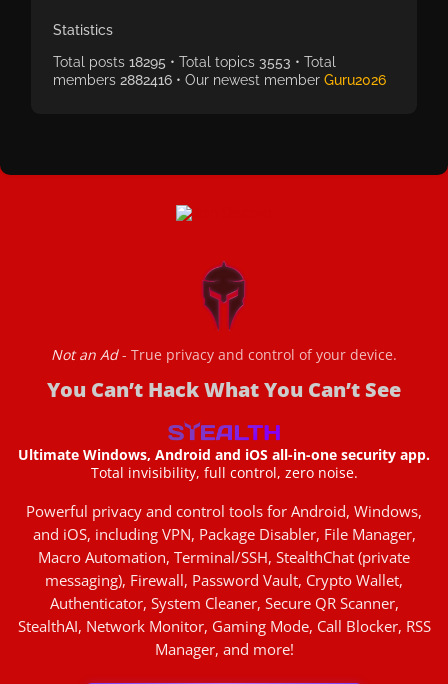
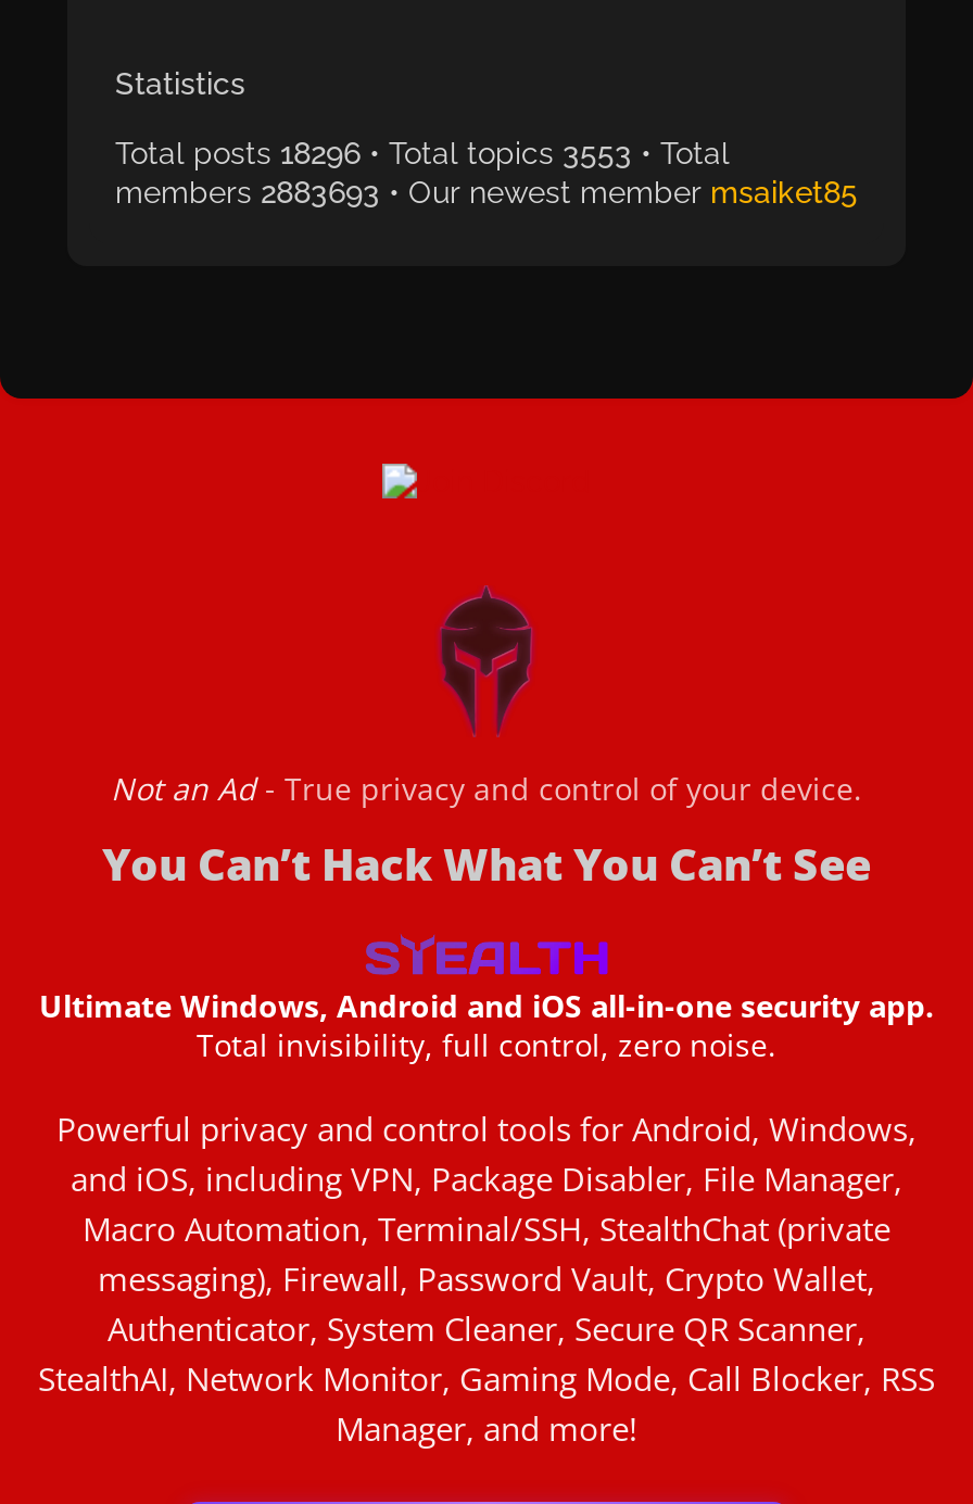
[53,54,336,70] Total posts 18295 • Total topics 3553 • Total -> [115,136,730,170] Total posts 18296 • Total topics 3553 • Total
[53,72,386,88] members 2882416 • Our newest member Guru2026 -> [115,175,858,210] members 2883693 • Our newest member msaiket85

